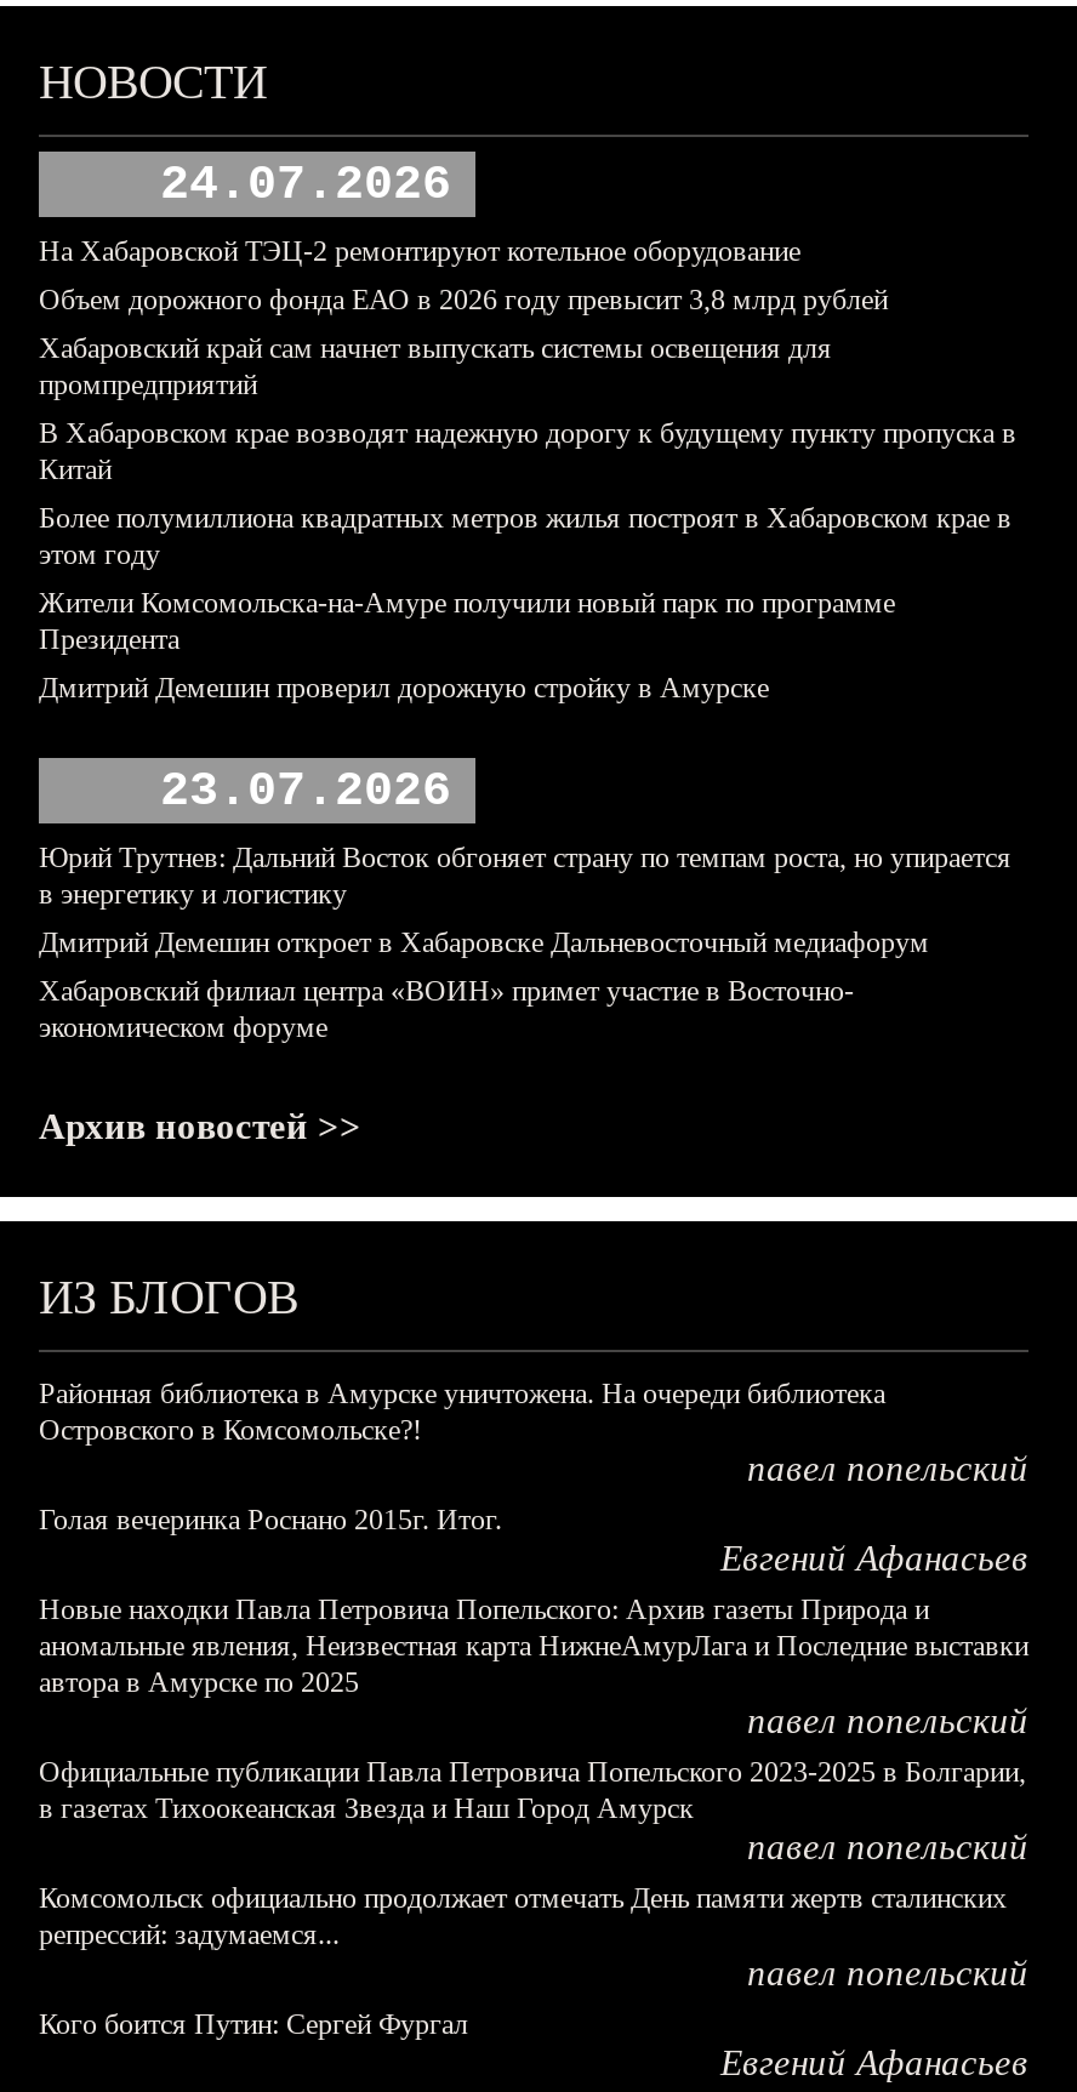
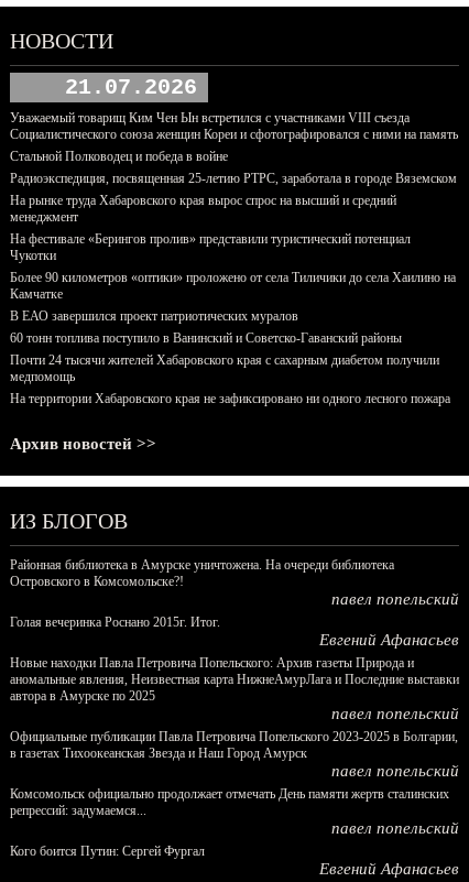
[39,156,1016,1044] 24.07.2026 | На Хабаровской ТЭЦ-2 ремонтируют котельное оборудование | Объем дорожного фонда ЕАО в 2026 году превысит 3,8 млрд рублей | Хабаровский край сам начнет выпускать системы освещения для | промпредприятий | В Хабаровском крае возводят надежную дорогу к будущему пункту пропуска в | Китай | Более полумиллиона квадратных метров жилья построят в Хабаровском крае в | этом году | Жители Комсомольска-на-Амуре получили новый парк по программе | Президента | Дмитрий Демешин проверил дорожную стройку в Амурске | 23.07.2026 | Юрий Трутнев: Дальний Восток обгоняет страну по темпам роста, но упирается | в энергетику и логистику | Дмитрий Демешин откроет в Хабаровске Дальневосточный медиафорум | Хабаровский филиал центра «ВОИН» примет участие в Восточно- | экономическом форуме -> [10,75,458,406] 21.07.2026 | Уважаемый товарищ Ким Чен Ын встретился с участниками VIII съезда | Социалистического союза женщин Кореи и сфотографировался с ними на память | Стальной Полководец и победа в войне | Радиоэкспедиция, посвященная 25-летию РТРС, заработала в городе Вяземском | На рынке труда Хабаровского края вырос спрос на высший и средний | менеджмент | На фестивале «Берингов пролив» представили туристический потенциал | Чукотки | Более 90 километров «оптики» проложено от села Тиличики до села Хаилино на | Камчатке | В ЕАО завершился проект патриотических муралов | 60 тонн топлива поступило в Ванинский и Советско-Гаванский районы | Почти 24 тысячи жителей Хабаровского края с сахарным диабетом получили | медпомощь | На территории Хабаровского края не зафиксировано ни одного лесного пожара

